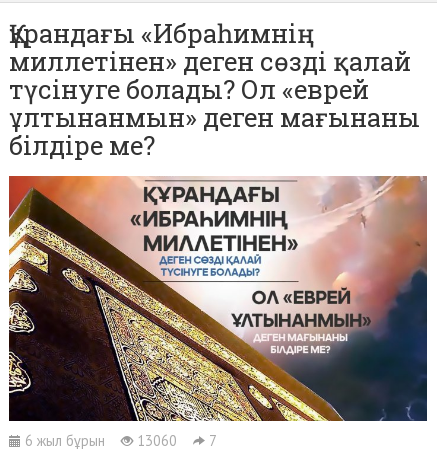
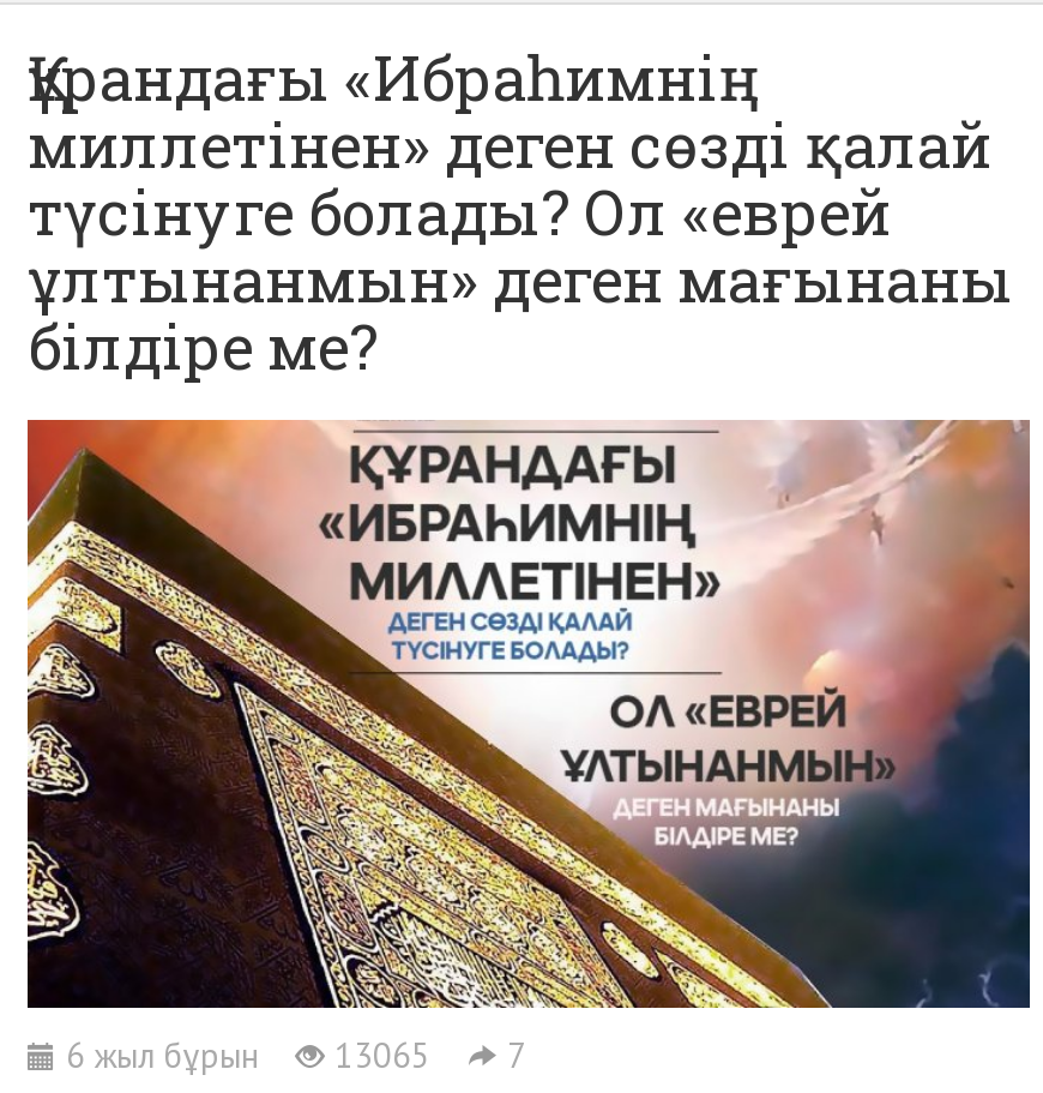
[21,431,217,450] 6 жыл бұрын 13060 7 -> [56,1033,526,1078] 6 жыл бұрын 13065 7

